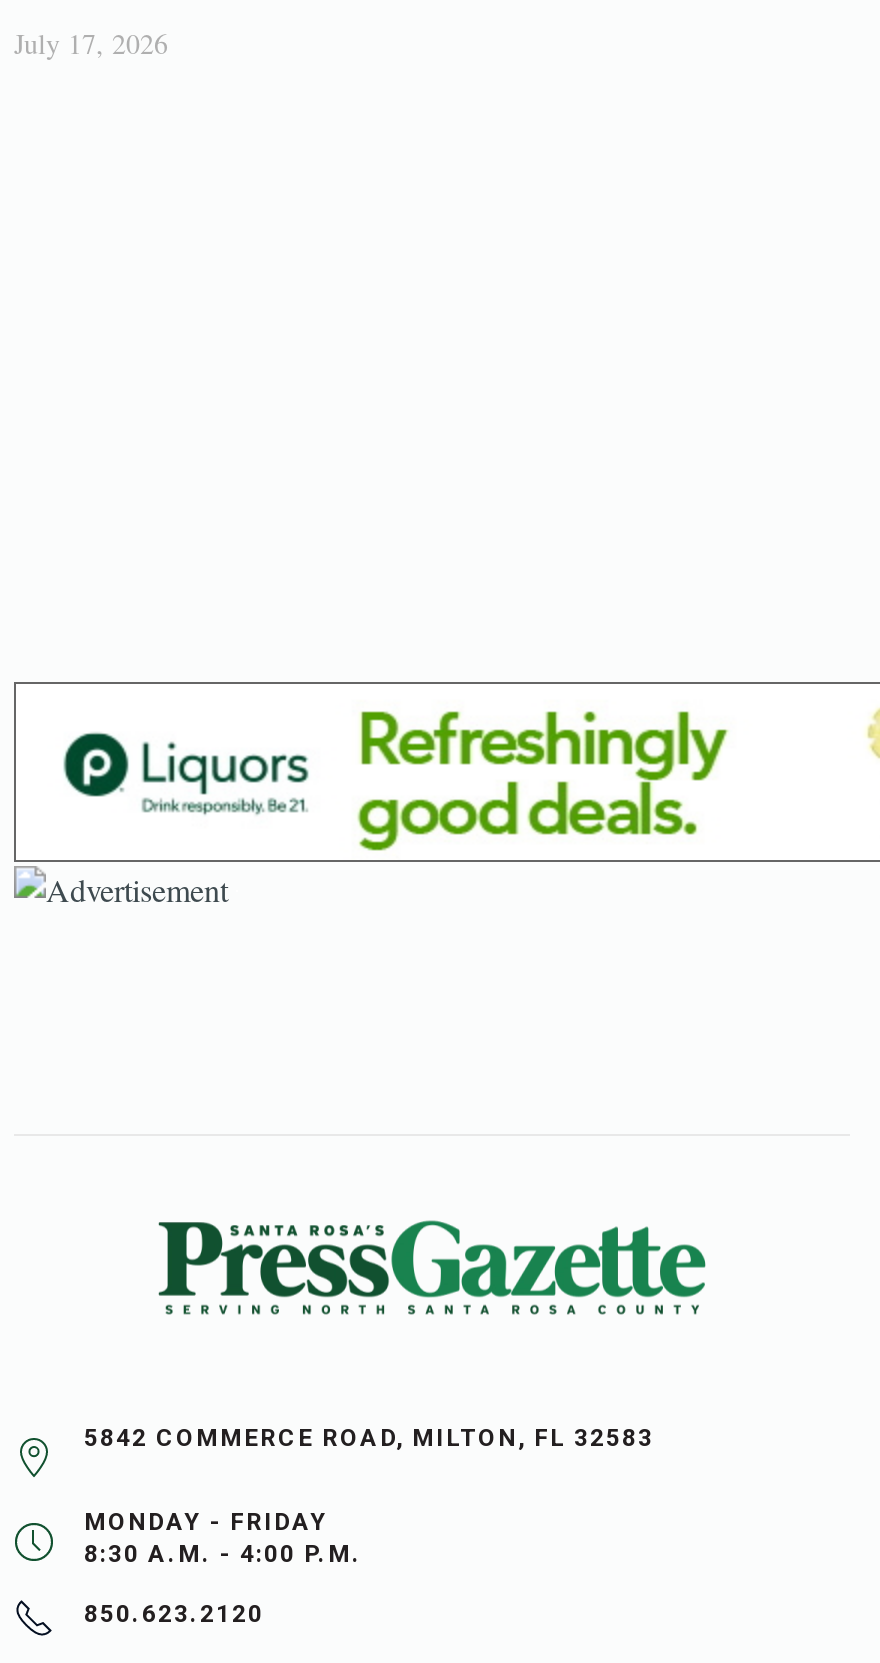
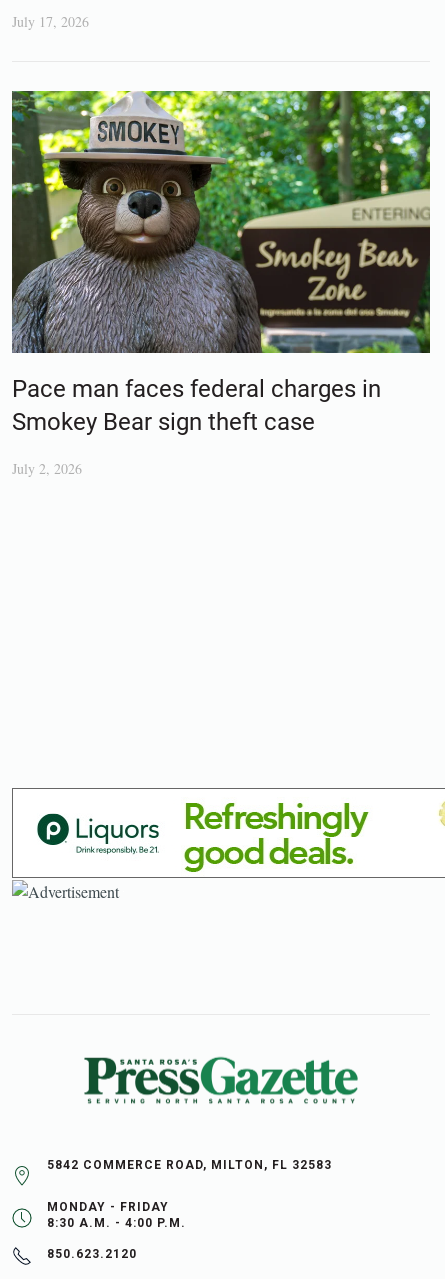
none -> [11,90,431,477] [image] | Pace man faces federal charges in | Smokey Bear sign theft case | July 2, 2026

